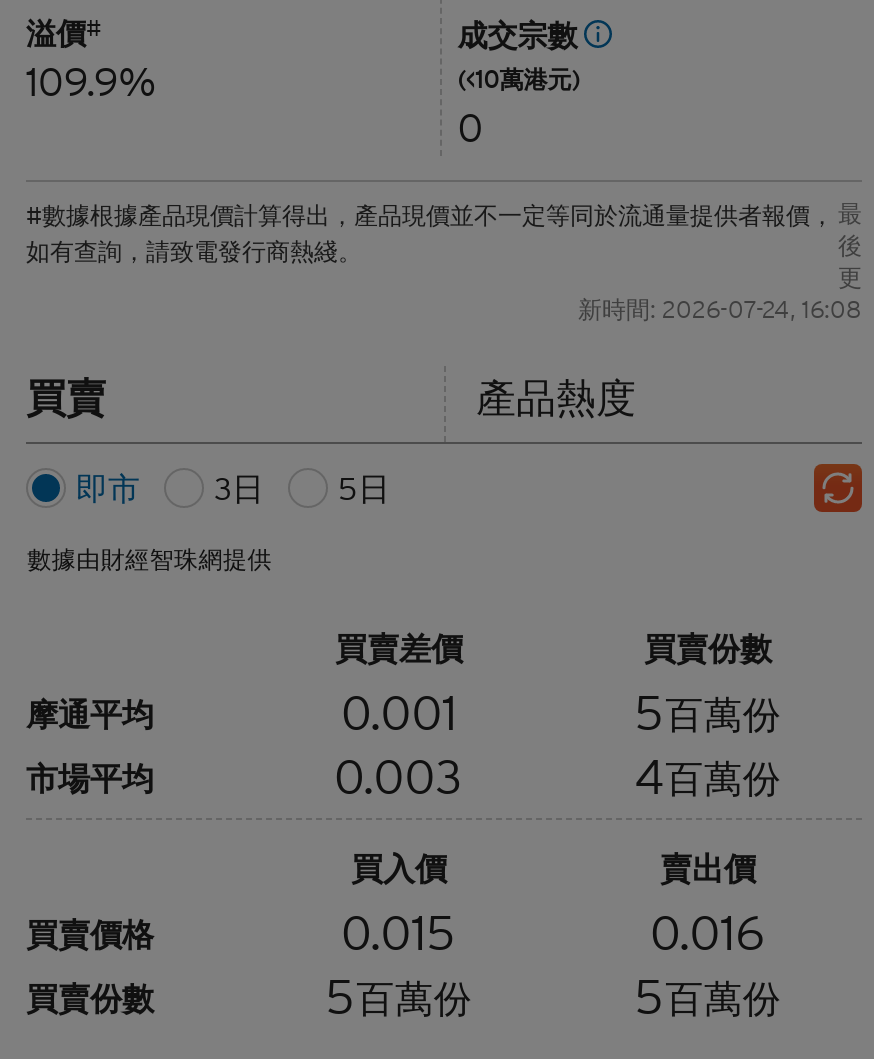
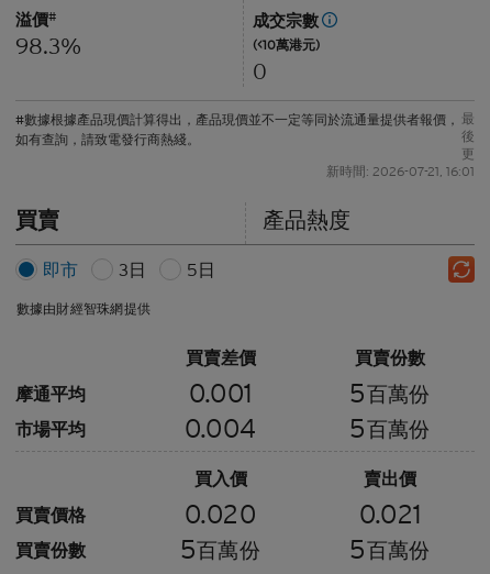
[26,61,156,105] 109.9% -> [15,34,81,59] 98.3%
[578,296,862,322] 新時間: 2026-07-24, 16:08 -> [326,164,475,178] 新時間: 2026-07-21, 16:01
[334,750,464,804] 0.003 -> [184,413,257,443] 0.004
[634,750,782,804] 4百萬份 -> [350,413,430,443] 5百萬份
[341,906,457,960] 0.015 -> [185,499,256,529] 0.020
[650,906,766,960] 0.016 -> [359,499,421,529] 0.021

